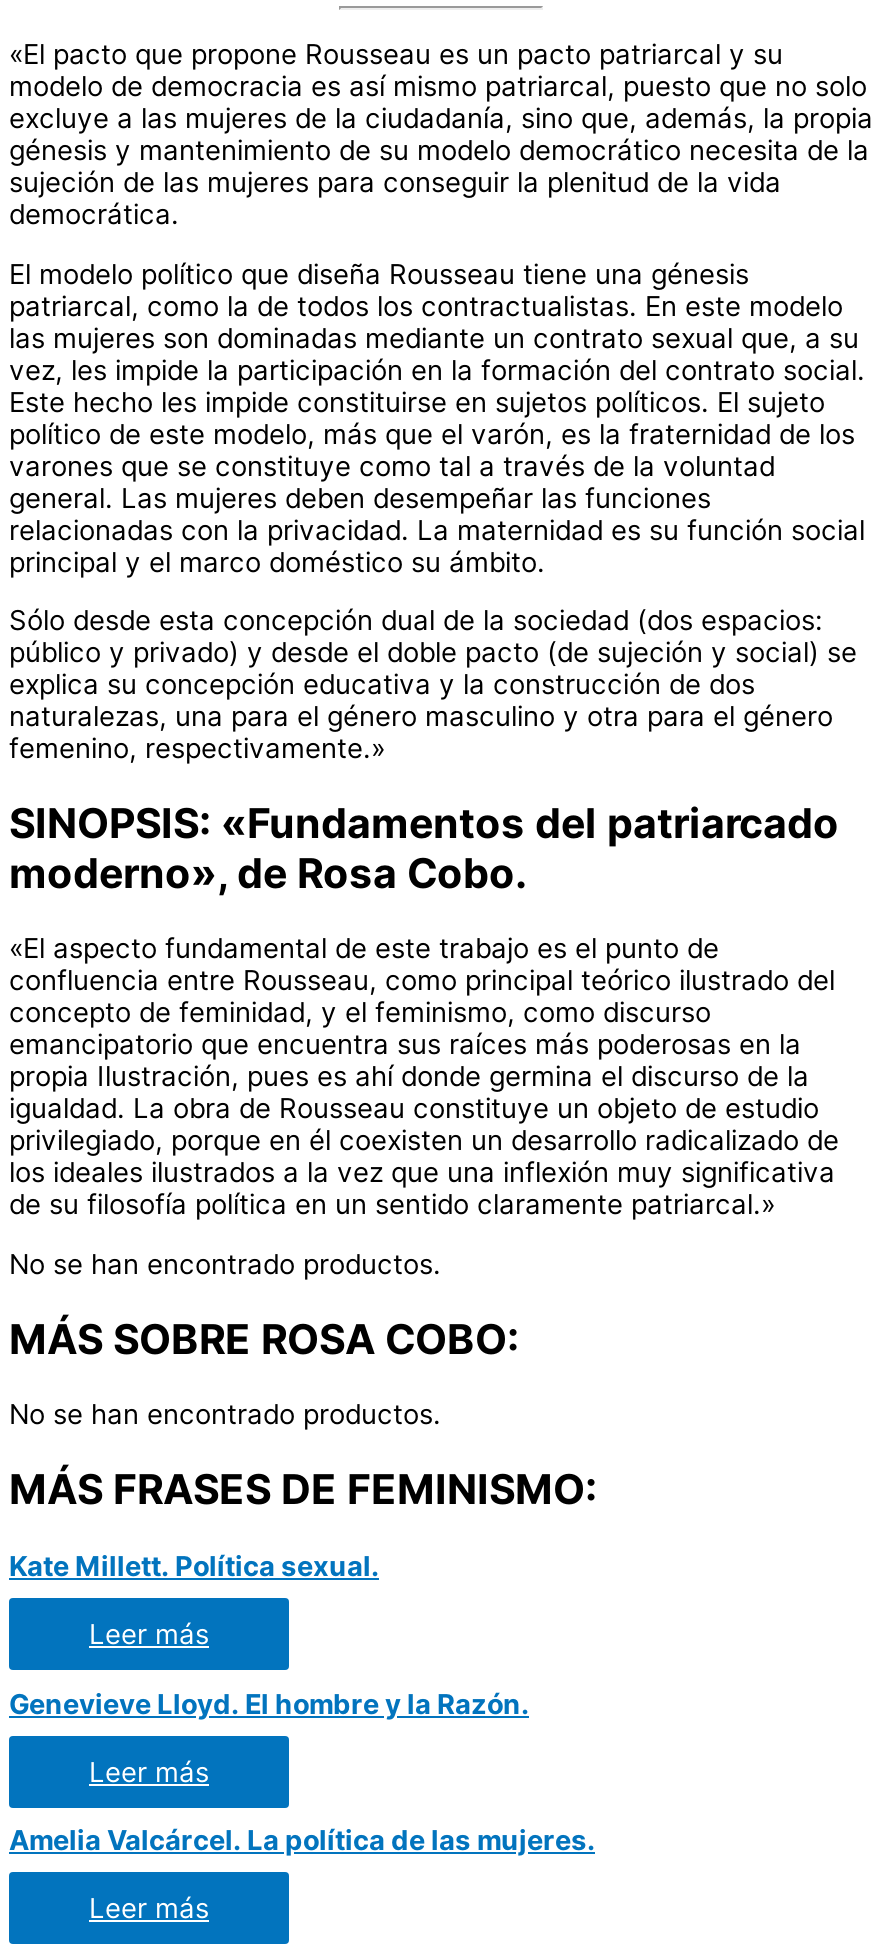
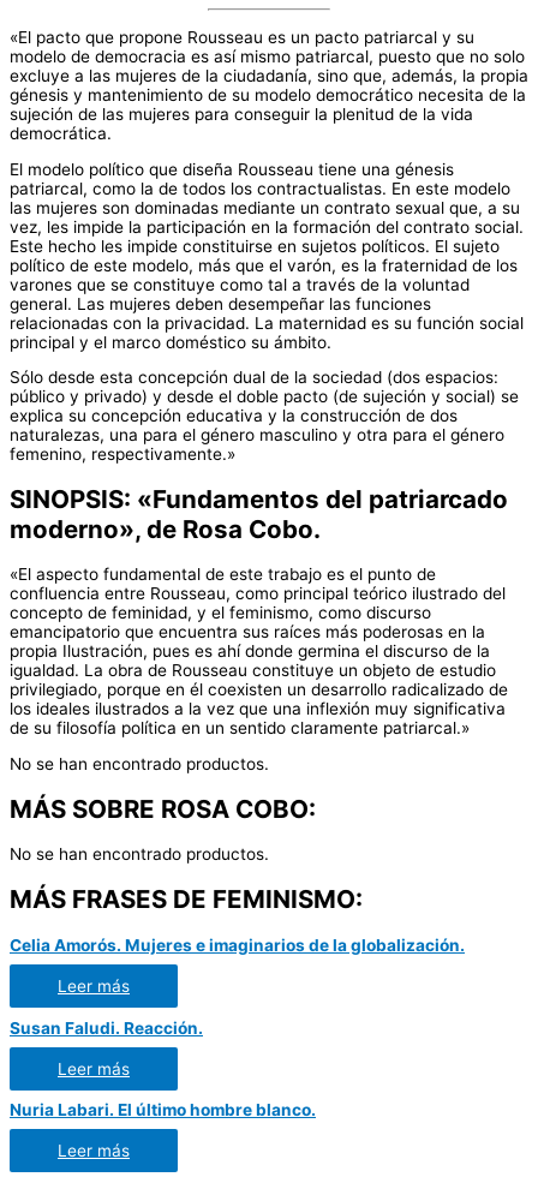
[9,1550,379,1582] Kate Millett. Política sexual. -> [10,936,465,955] Celia Amorós. Mujeres e imaginarios de la globalización.
[9,1687,529,1719] Genevieve Lloyd. El hombre y la Razón. -> [10,1018,203,1037] Susan Faludi. Reacción.
[9,1824,595,1856] Amelia Valcárcel. La política de las mujeres. -> [10,1100,316,1119] Nuria Labari. El último hombre blanco.

